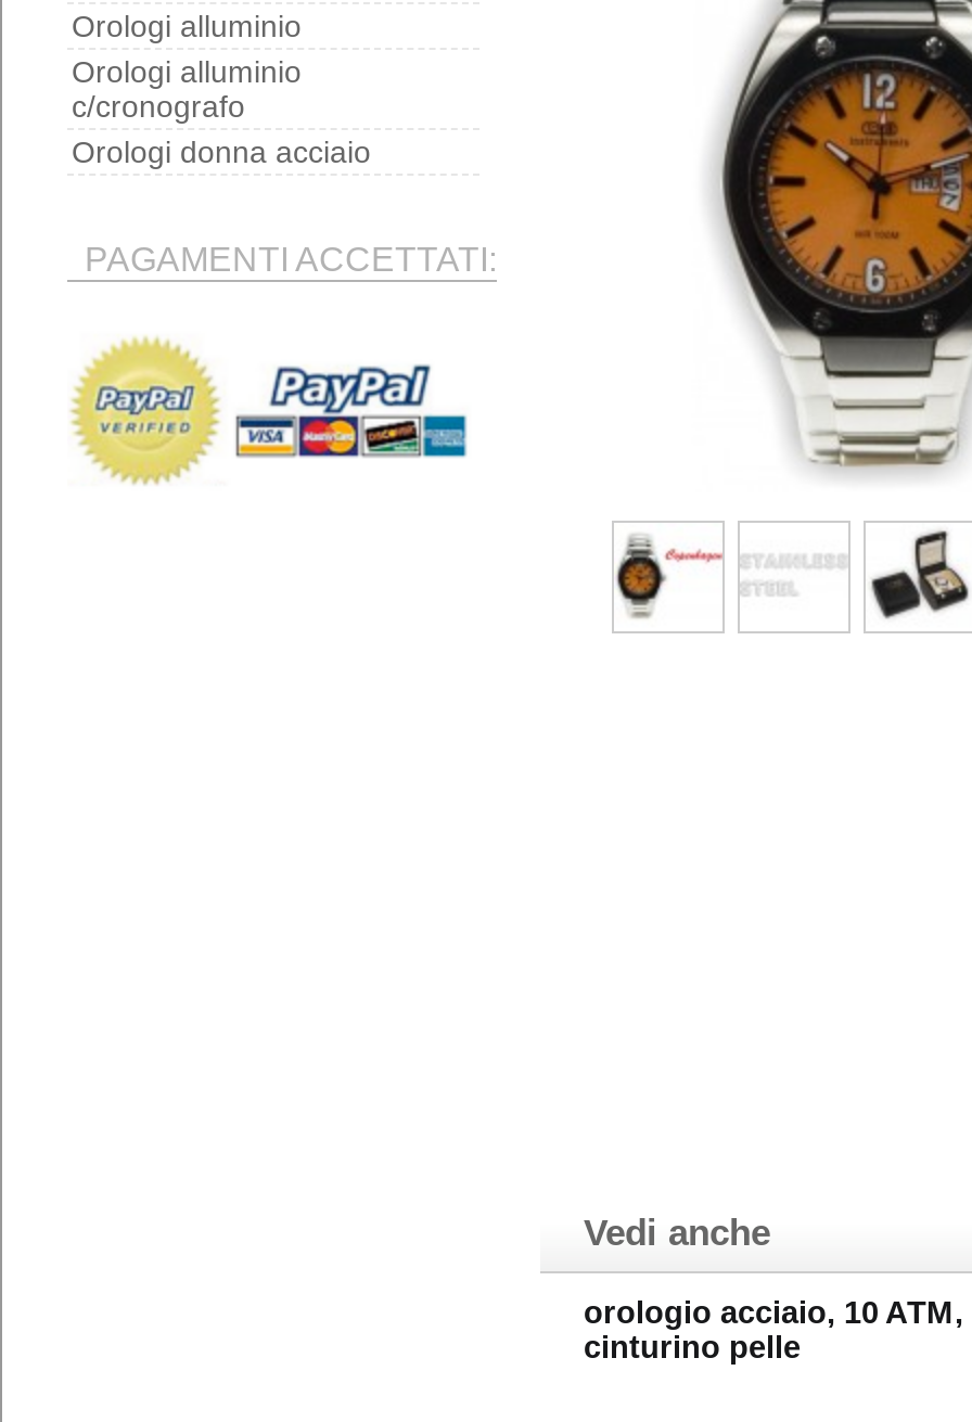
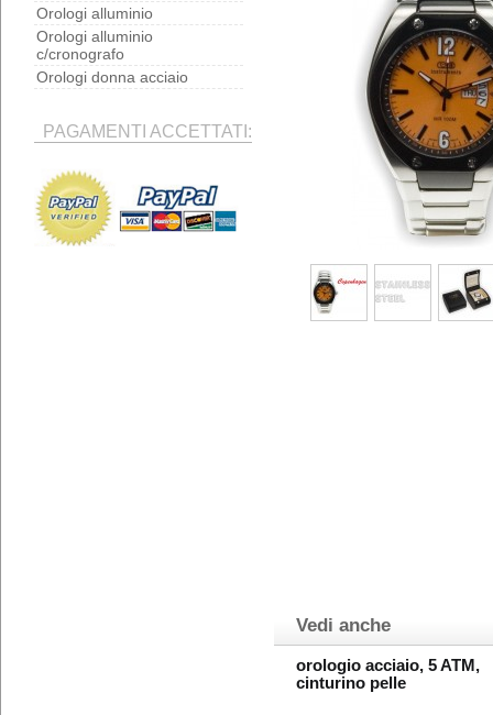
[584,1295,963,1330] orologio acciaio, 10 ATM, -> [296,657,480,674] orologio acciaio, 5 ATM,

